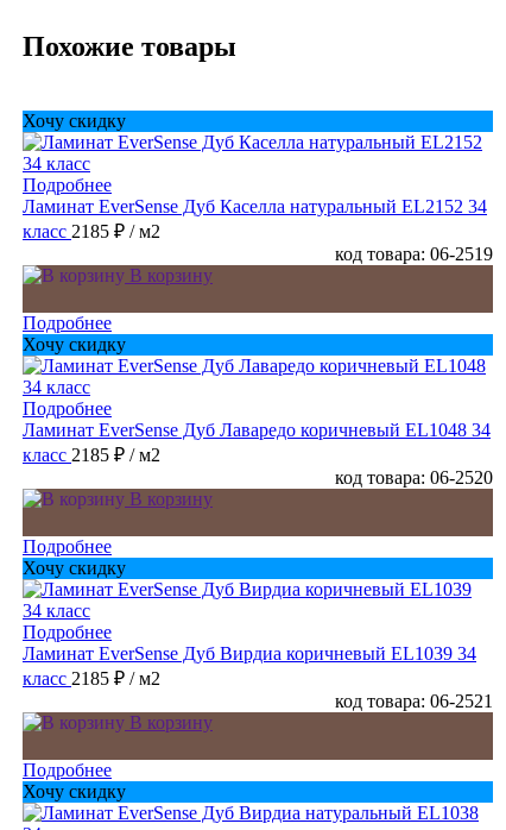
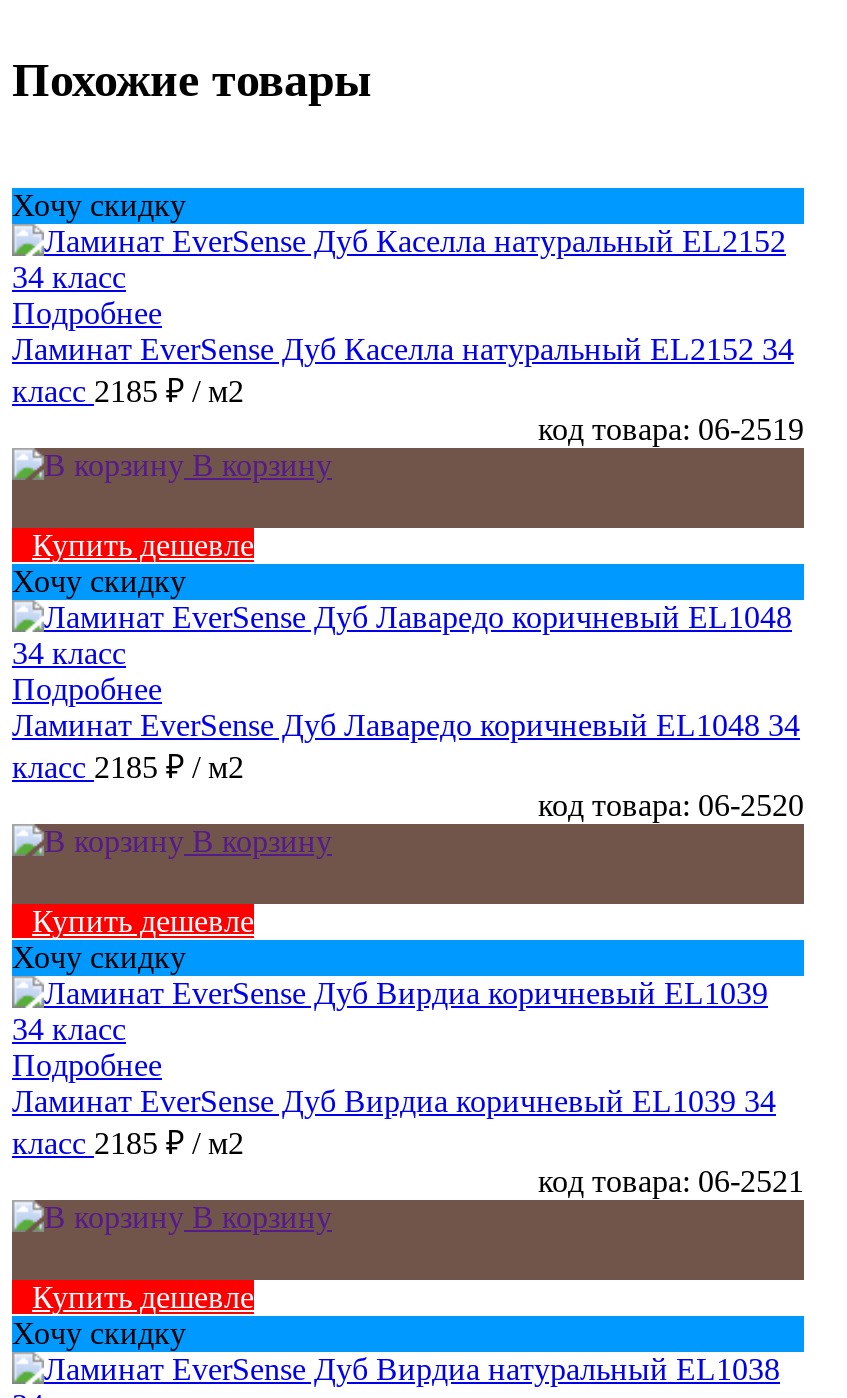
[23,312,112,332] Подробнее -> [32,527,254,561] Купить дешевле
[23,536,112,556] Подробнее -> [32,903,254,937] Купить дешевле
[23,759,112,779] Подробнее -> [32,1279,254,1313] Купить дешевле

